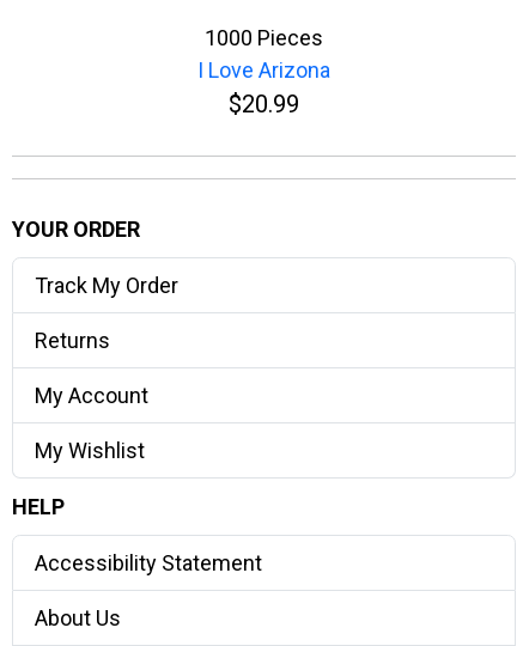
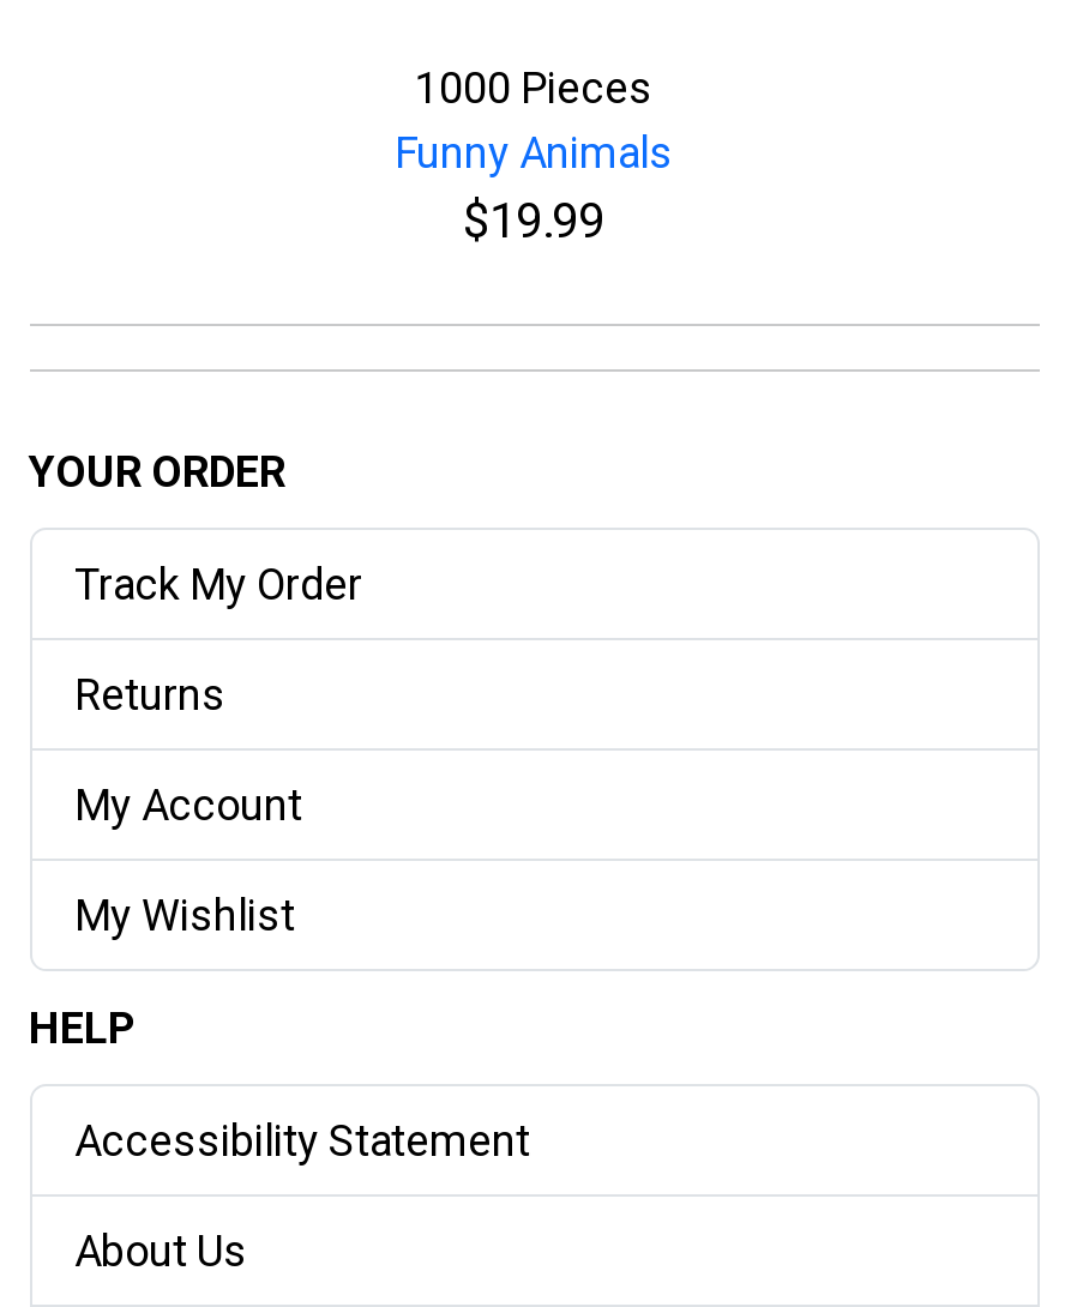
[197,57,330,118] I Love Arizona | $20.99 -> [395,126,673,248] Funny Animals | $19.99

